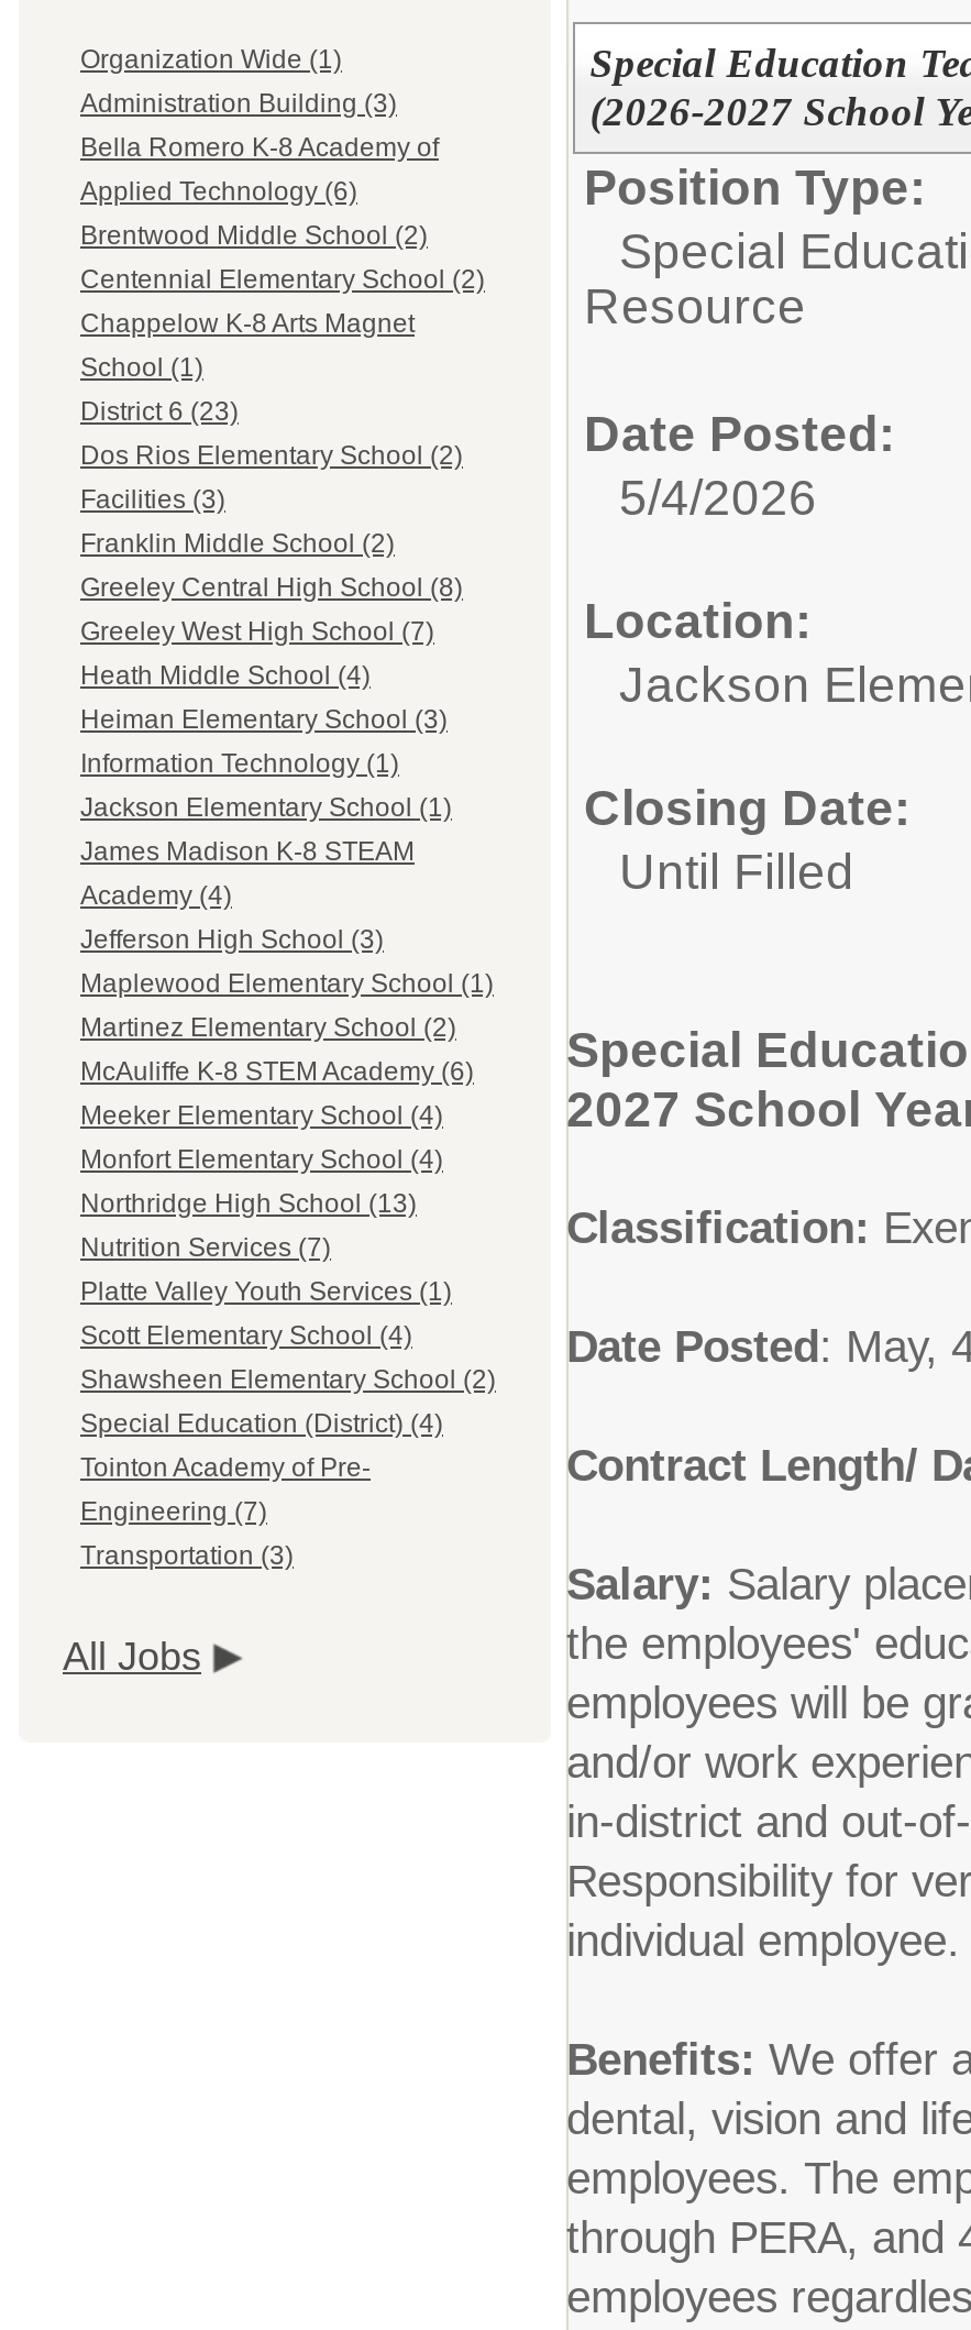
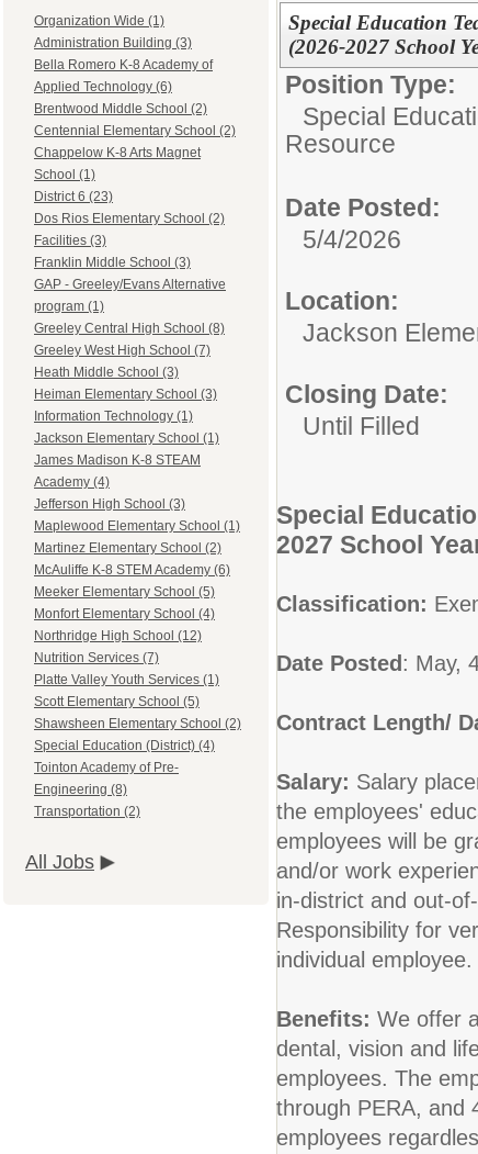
[80,529,395,560] Franklin Middle School (2) -> [34,255,226,314] Franklin Middle School (3) | GAP - Greeley/Evans Alternative | program (1)
moved [80,573,463,648] -> [34,321,225,358]: Greeley Central High School (8) | Greeley West High School (7)
[80,661,371,692] Heath Middle School (4) -> [34,365,179,380] Heath Middle School (3)
moved [80,705,494,1088] -> [34,387,240,578]: Heiman Elementary School (3) | Information Technology (1) | Jackson Elementary School (1) | ... | Martinez Elementary School (2) | McAuliffe K-8 STEM Academy (6)
[80,1101,443,1132] Meeker Elementary School (4) -> [34,584,215,600] Meeker Elementary School (5)
moved [80,1145,443,1176] -> [34,606,215,622]: Monfort Elementary School (4)
[80,1189,417,1220] Northridge High School (13) -> [34,628,202,644] Northridge High School (12)
moved [80,1233,452,1308] -> [34,650,219,688]: Nutrition Services (7) | Platte Valley Youth Services (1)
[80,1321,412,1352] Scott Elementary School (4) -> [34,694,200,710] Scott Elementary School (5)
moved [80,1365,496,1484] -> [34,716,241,776]: Shawsheen Elementary School (2) | Special Education (District) (4) | Tointon Academy of Pre-
[80,1497,267,1528] Engineering (7) -> [34,782,127,797] Engineering (8)
[80,1541,294,1572] Transportation (3) -> [34,804,140,819] Transportation (2)
moved [63,1635,201,1679] -> [25,851,94,873]: All Jobs

